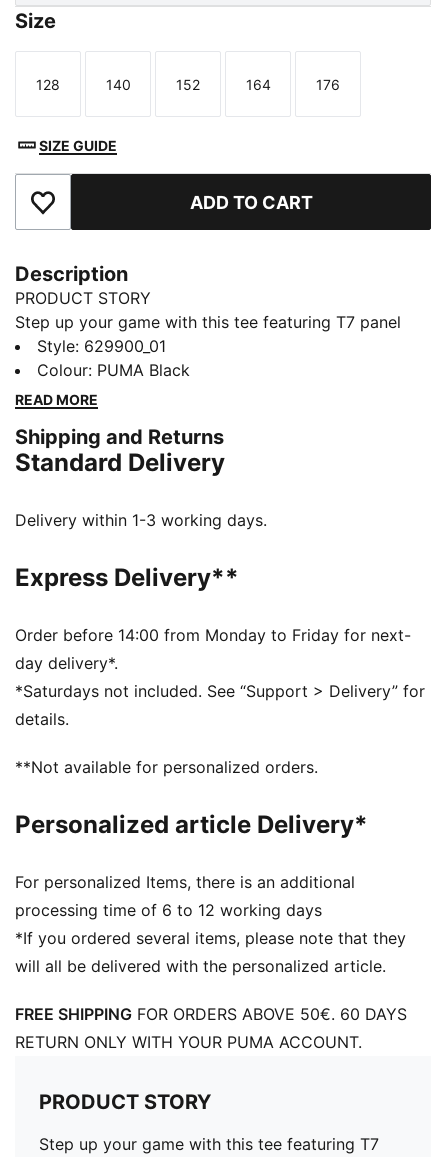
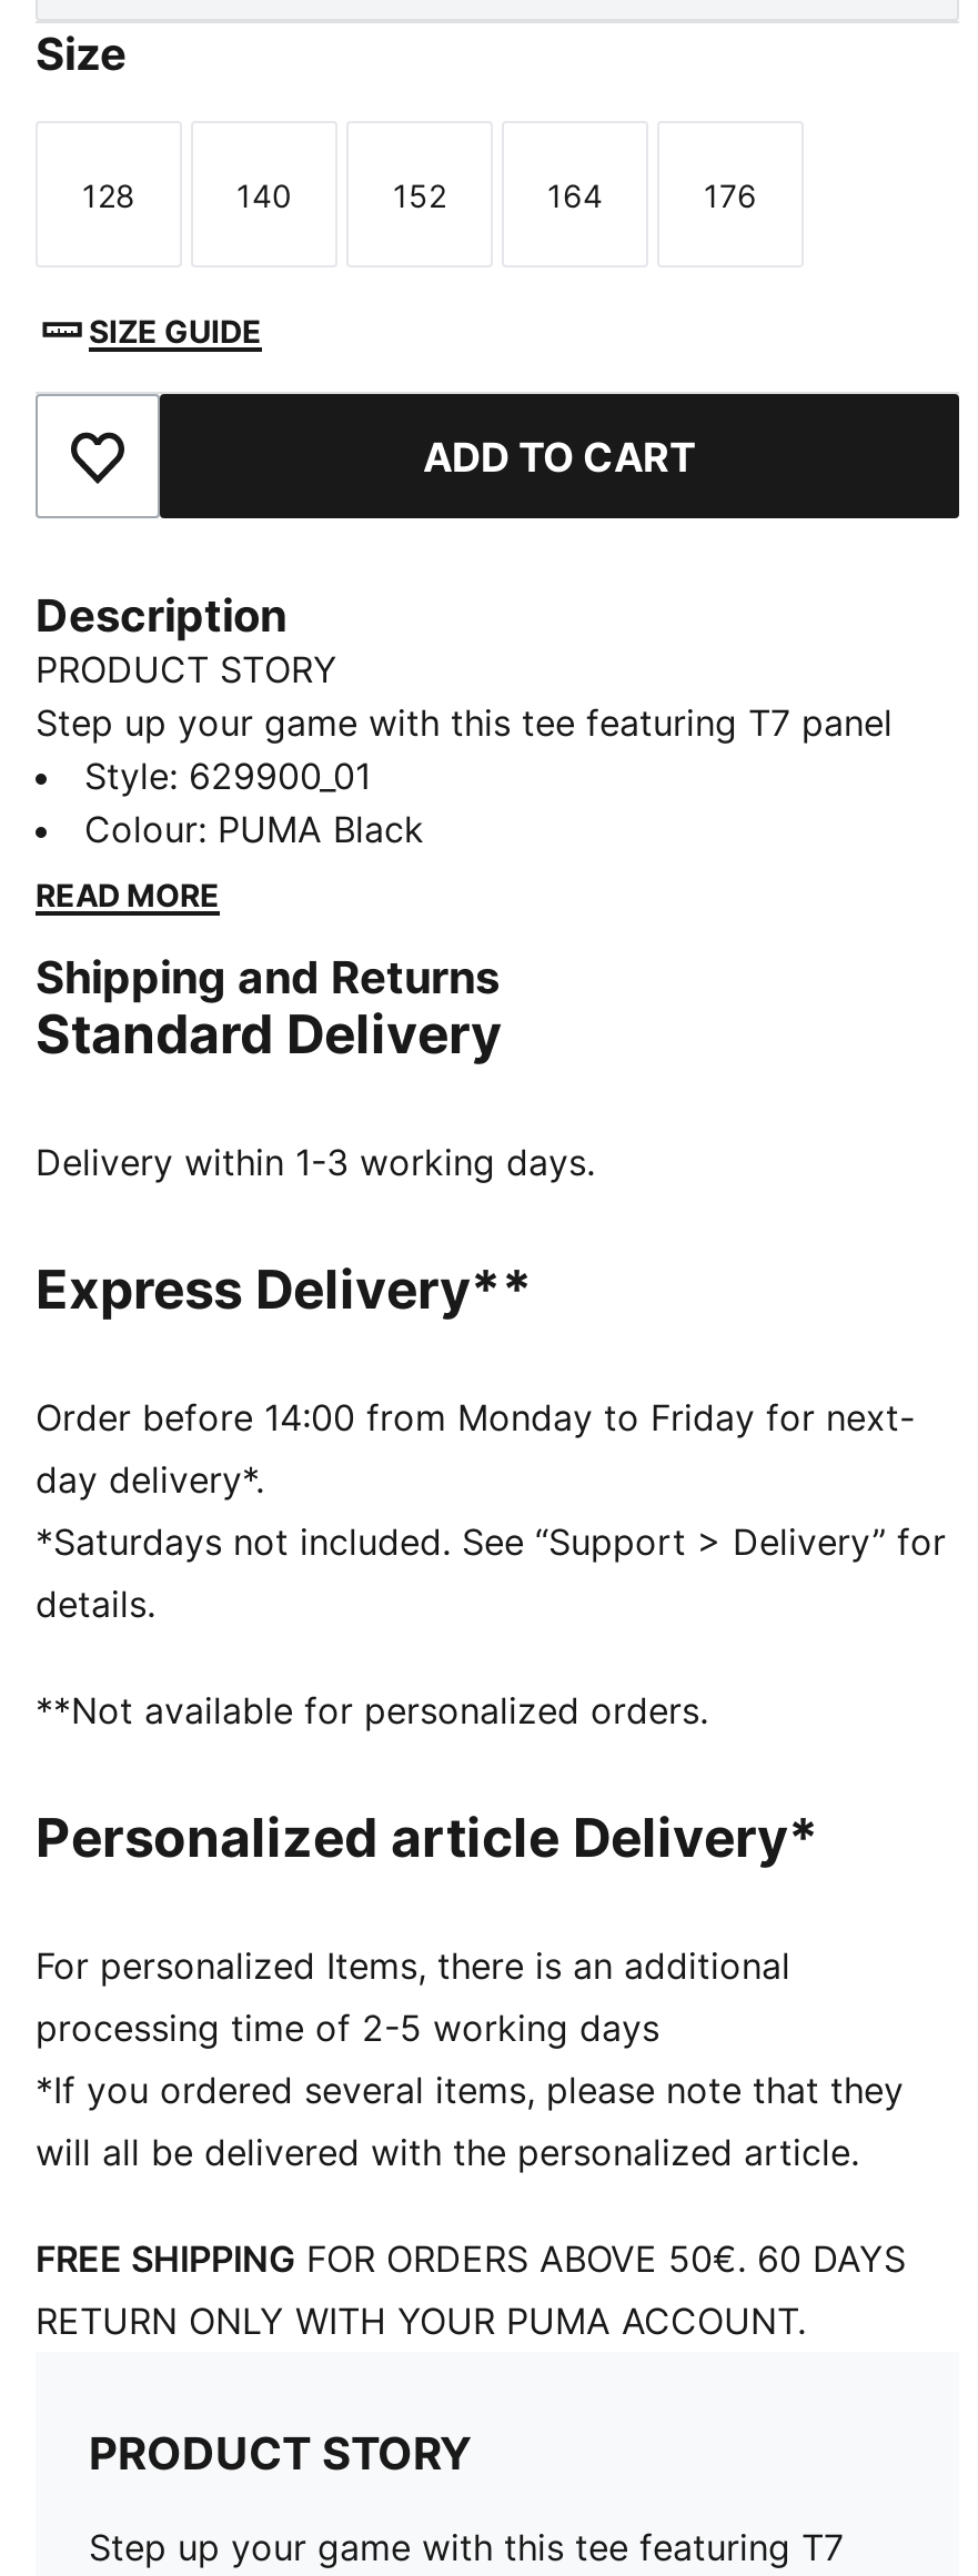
[15,900,322,920] processing time of 6 to 12 working days -> [36,2006,659,2050] processing time of 2-5 working days

